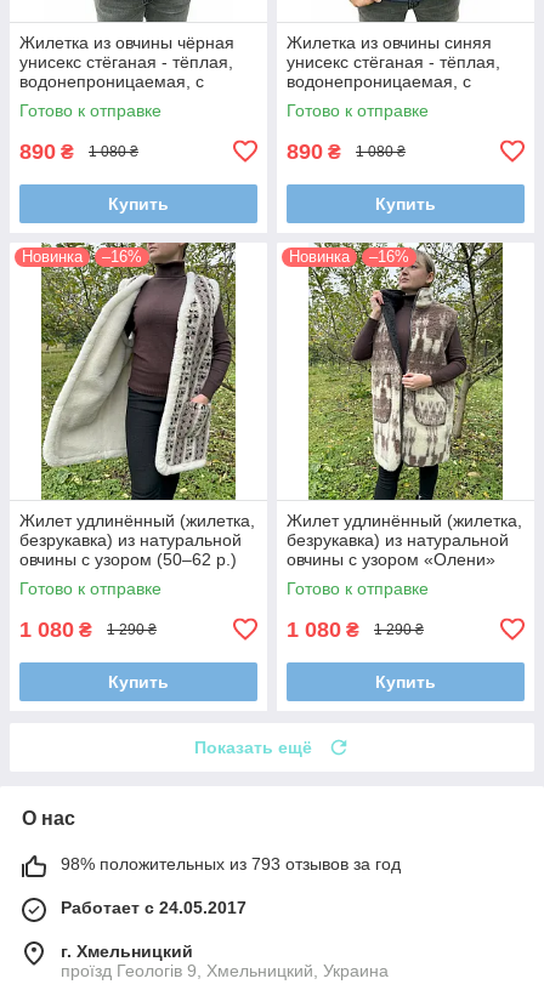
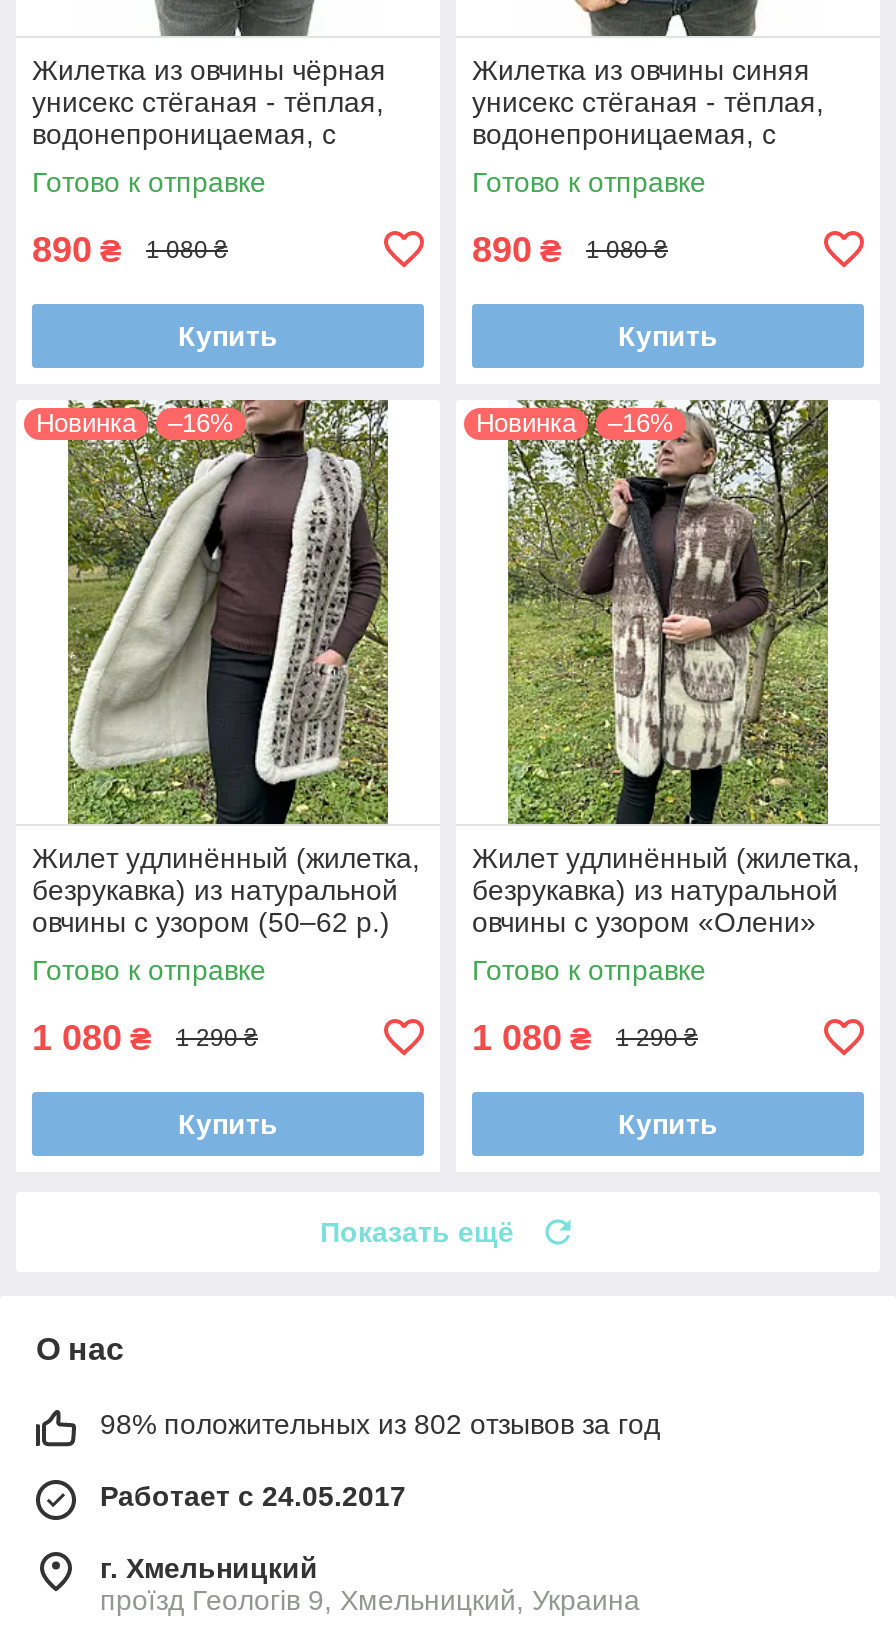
[61,854,401,873] 98% положительных из 793 отзывов за год -> [100,1408,660,1440] 98% положительных из 802 отзывов за год

